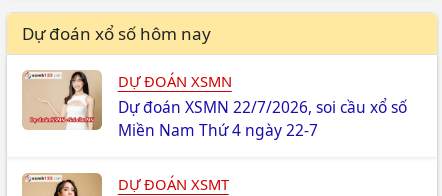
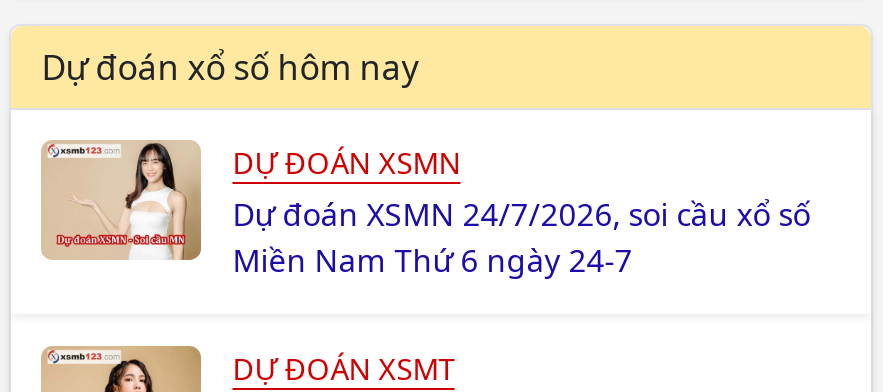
[118,96,407,118] Dự đoán XSMN 22/7/2026, soi cầu xổ số -> [233,192,811,236] Dự đoán XSMN 24/7/2026, soi cầu xổ số
[118,119,318,141] Miền Nam Thứ 4 ngày 22-7 -> [233,238,633,282] Miền Nam Thứ 6 ngày 24-7

